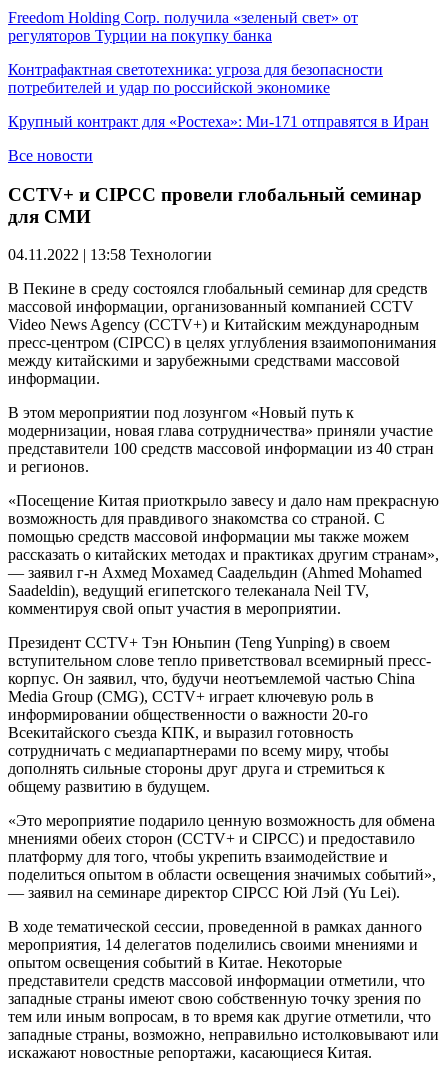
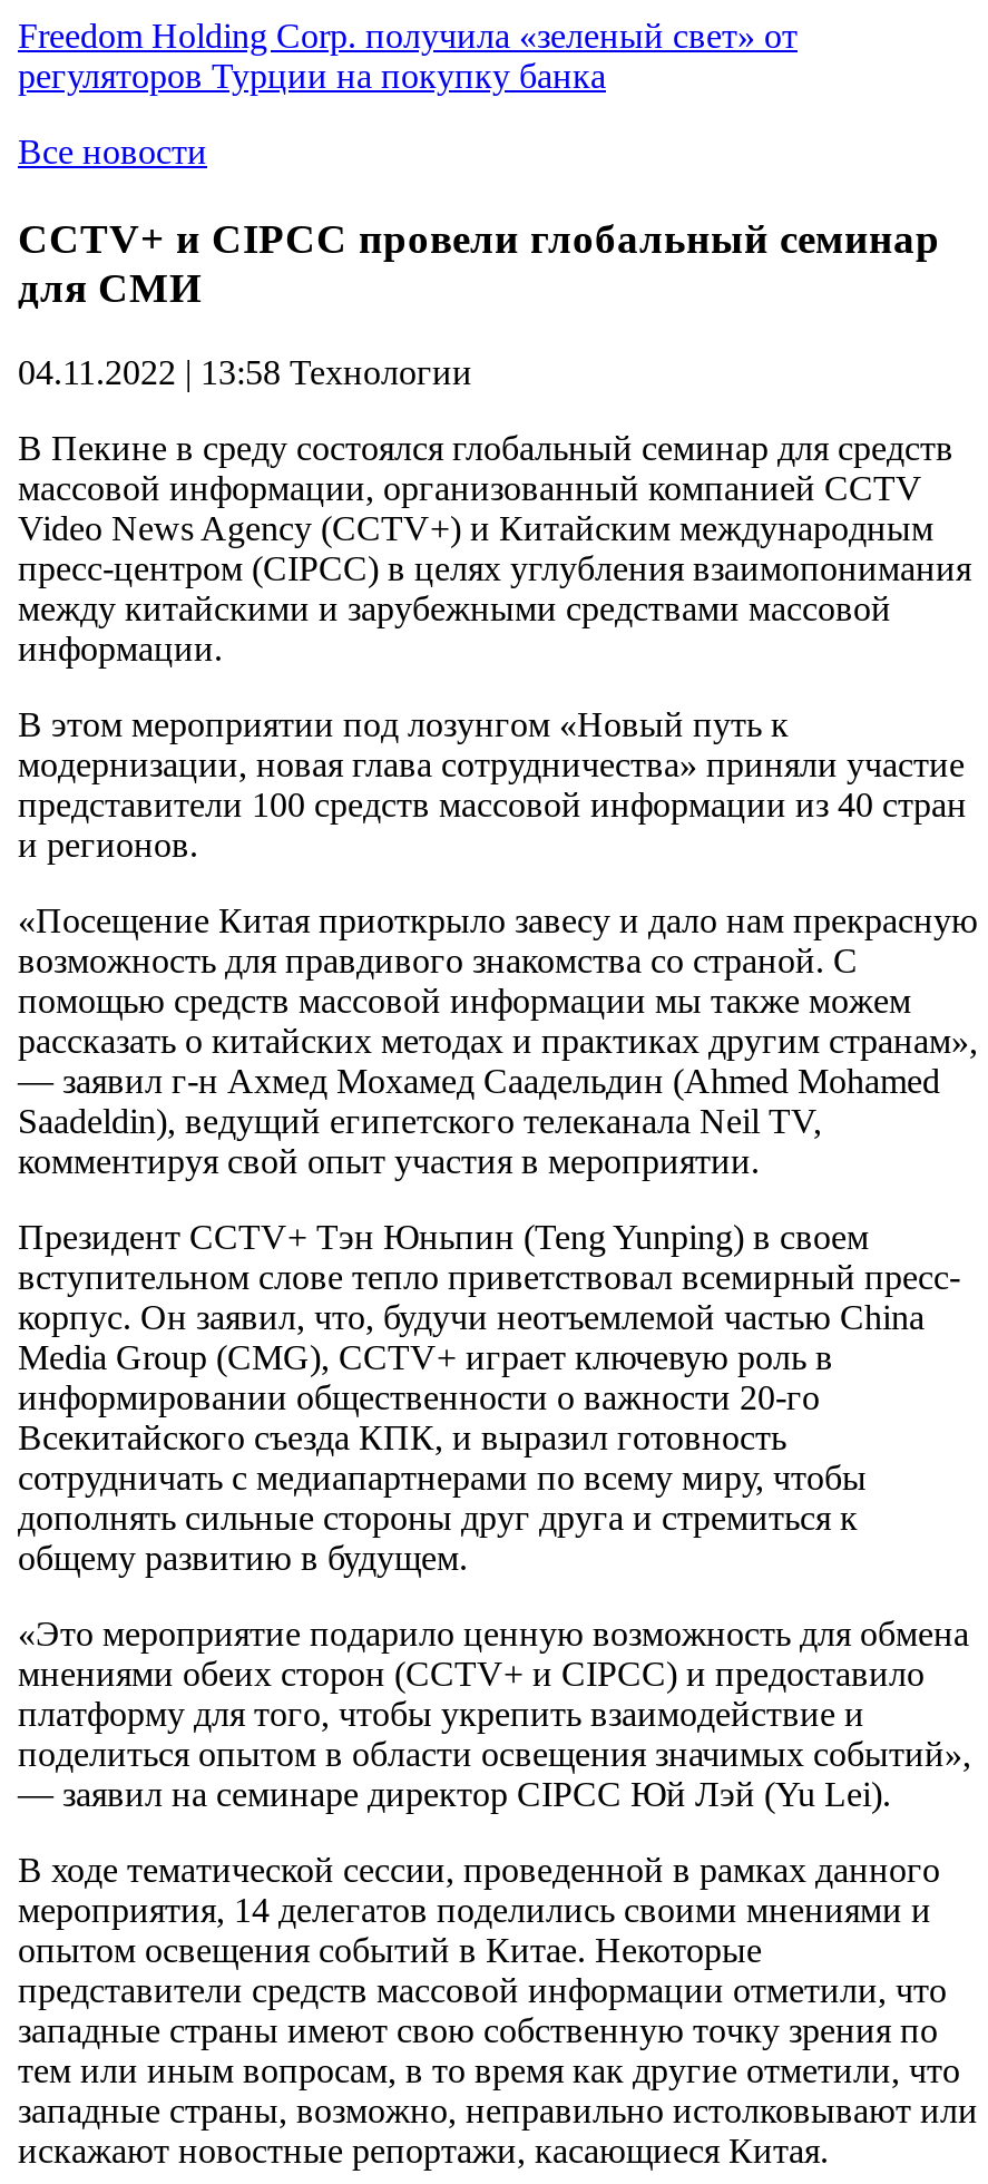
[8,61,429,130] Контрафактная светотехника: угроза для безопасности | потребителей и удар по российской экономике | Крупный контракт для «Ростеха»: Ми-171 отправятся в Иран -> none

